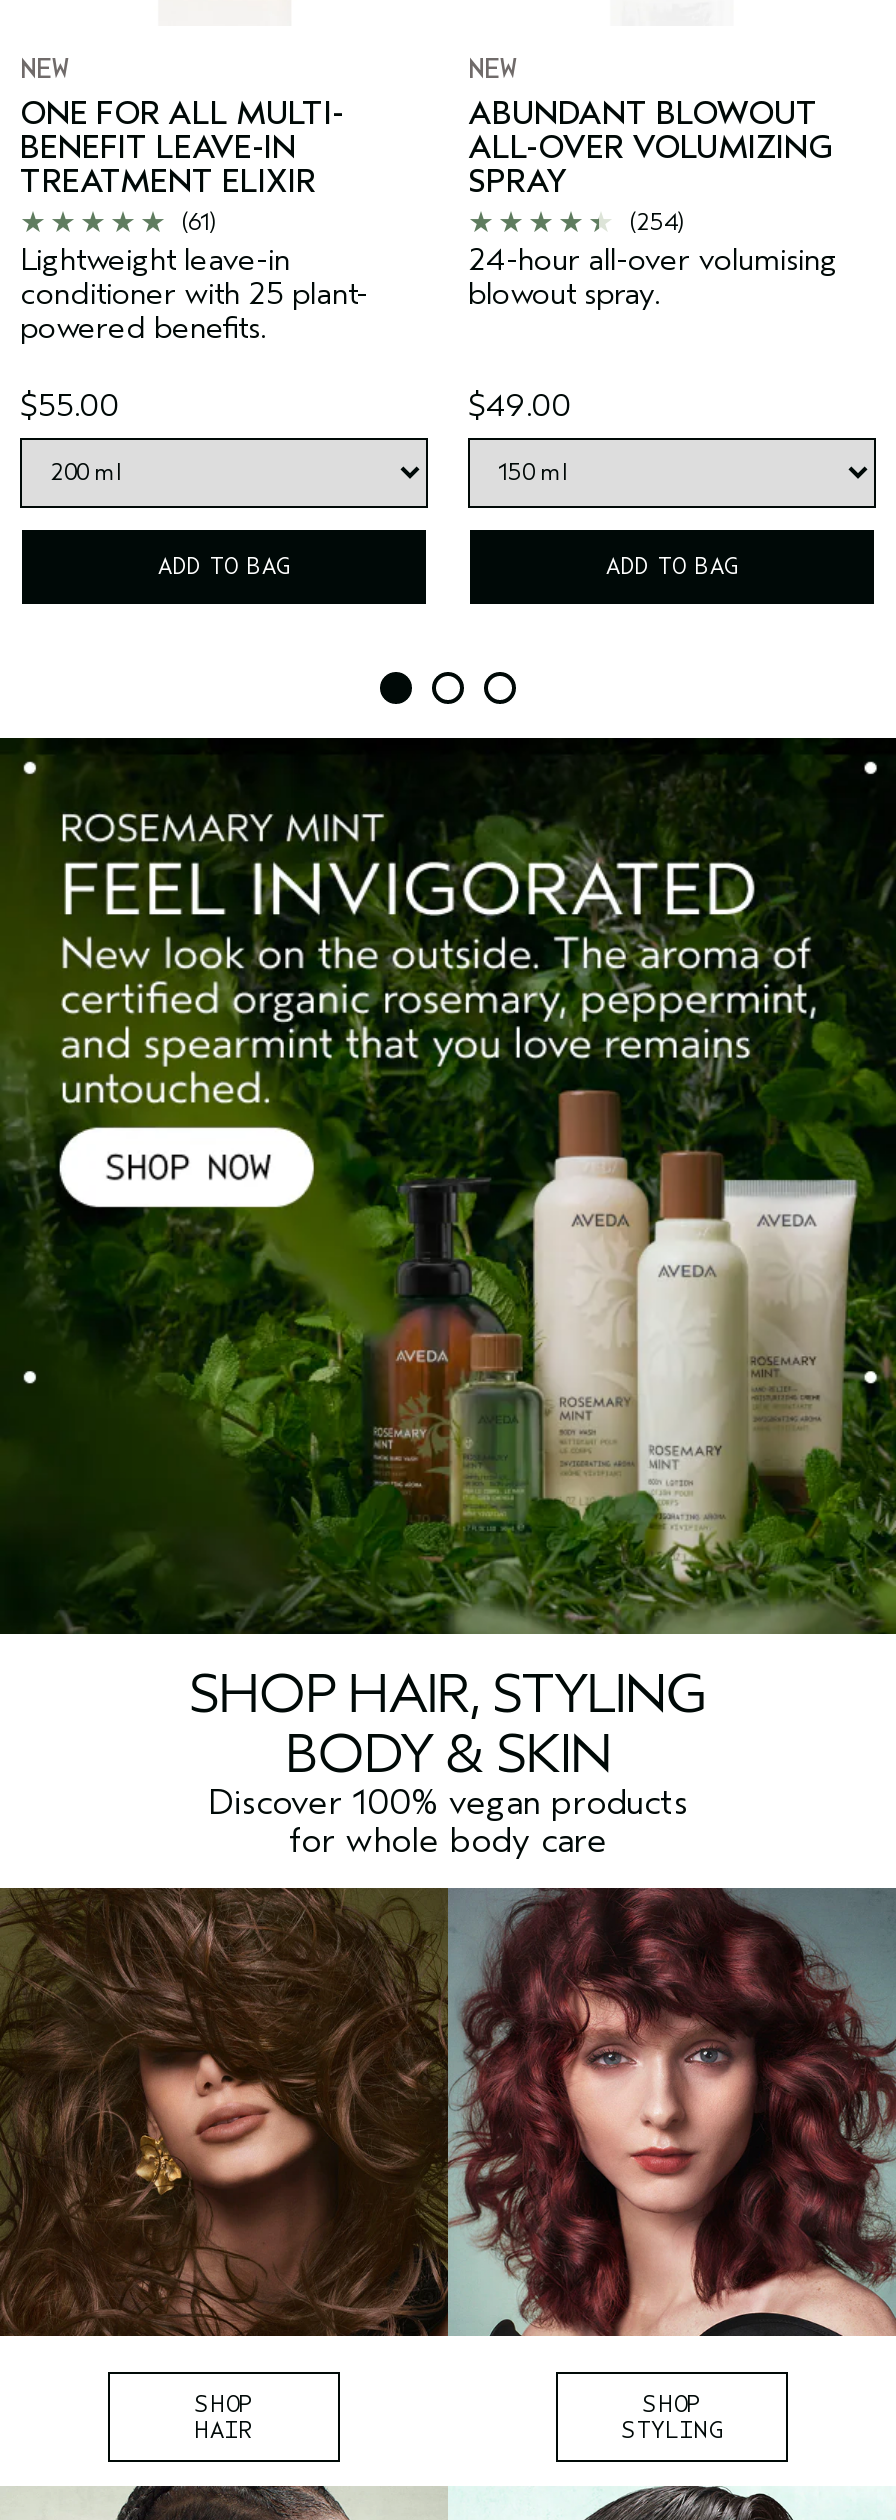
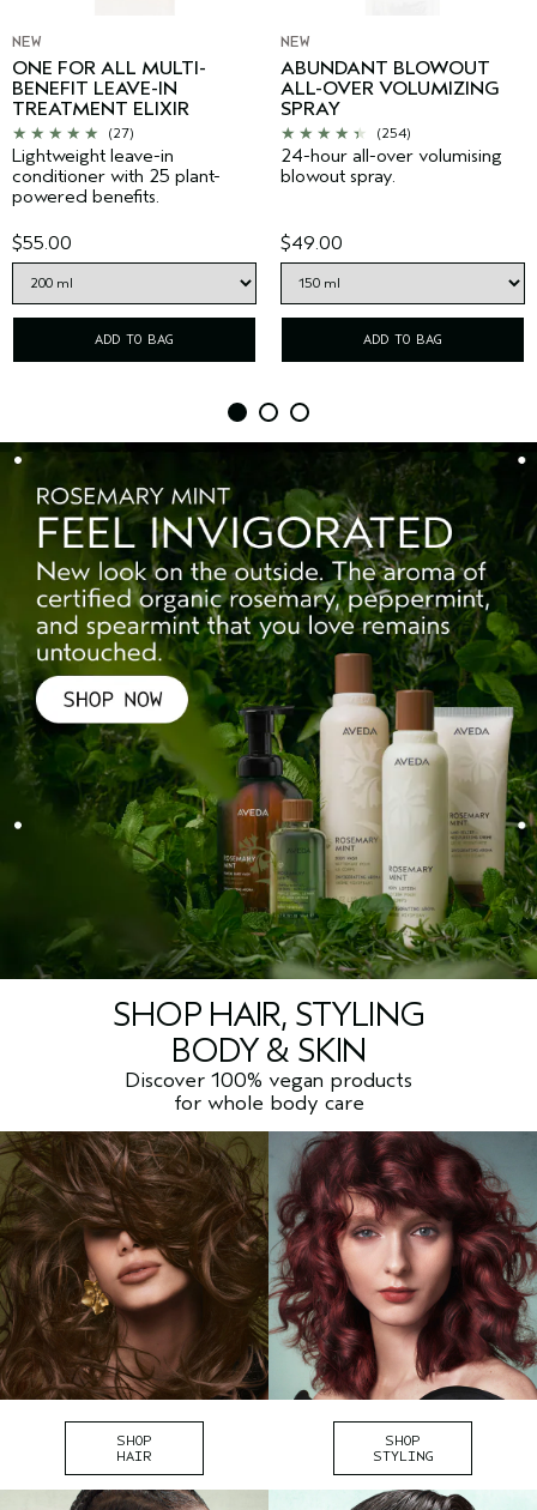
[182,208,216,236] (61) -> [109,125,133,142] (27)

